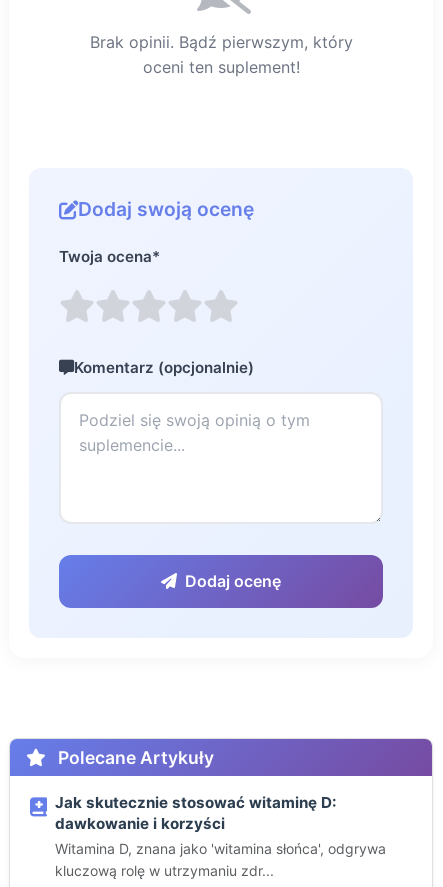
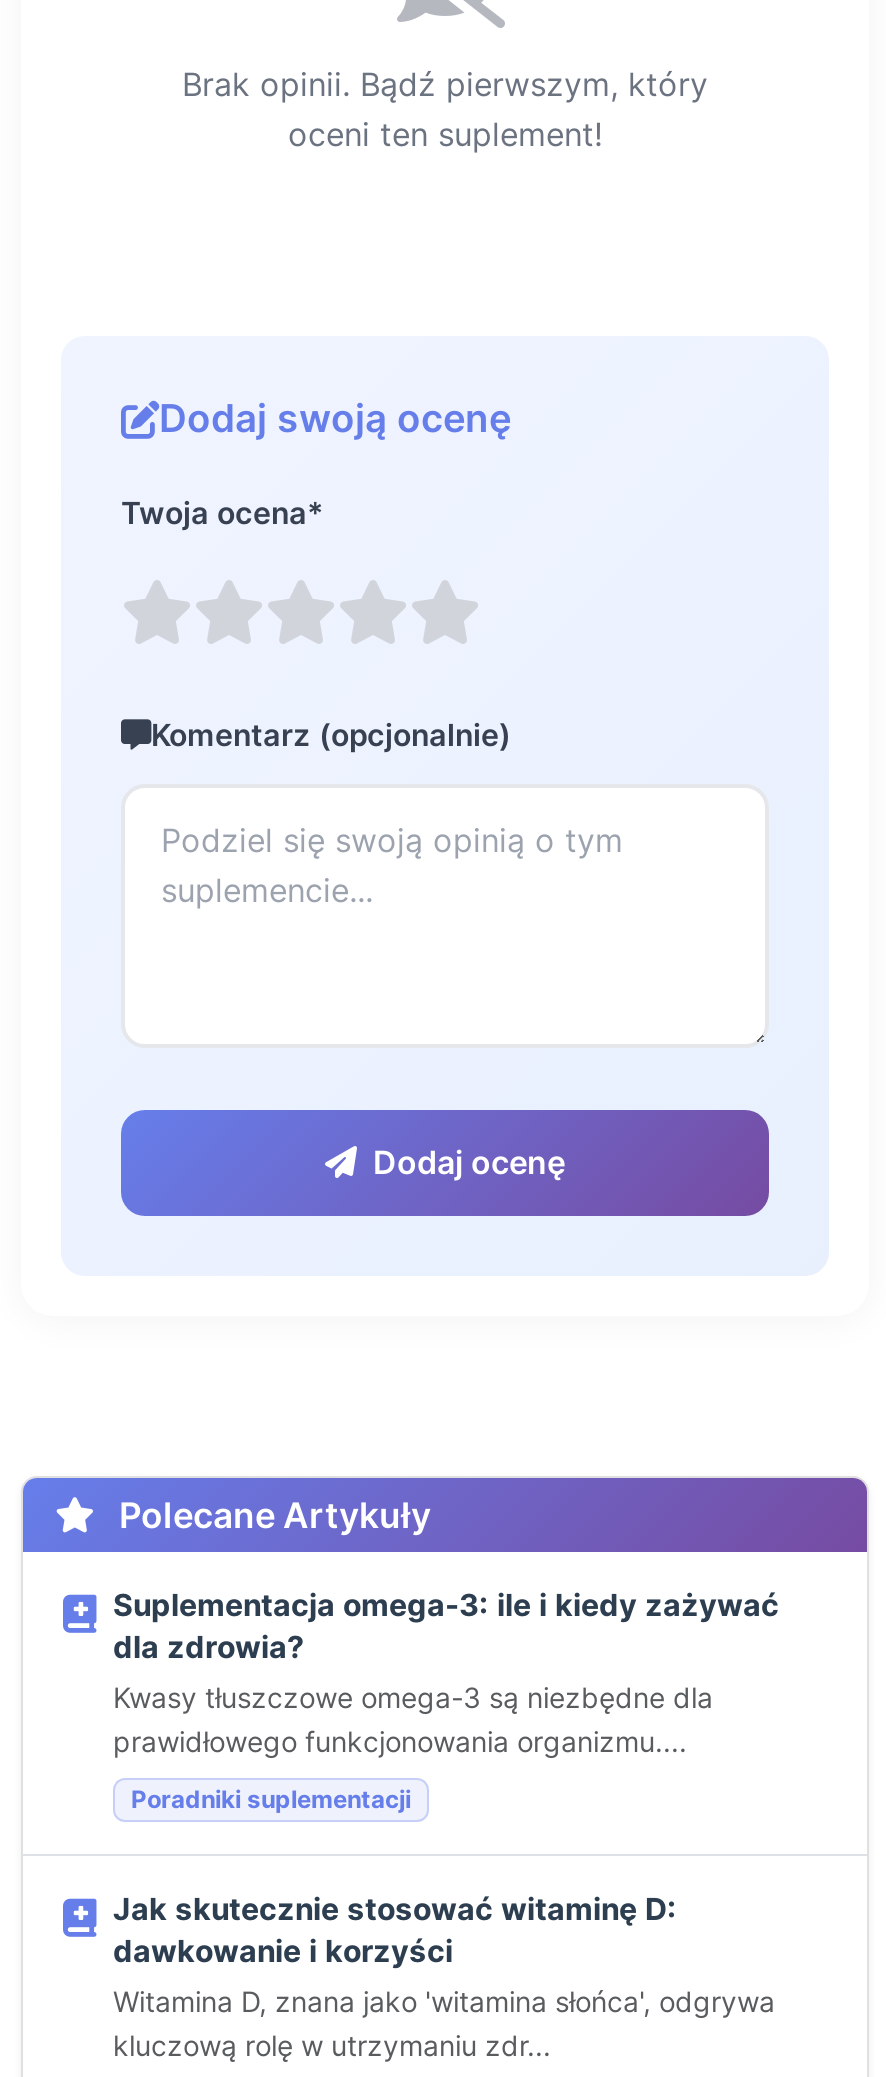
none -> [113,1586,779,1814] Suplementacja omega-3: ile i kiedy zażywać | dla zdrowia? | Kwasy tłuszczowe omega-3 są niezbędne dla | prawidłowego funkcjonowania organizmu.... | Poradniki suplementacji

